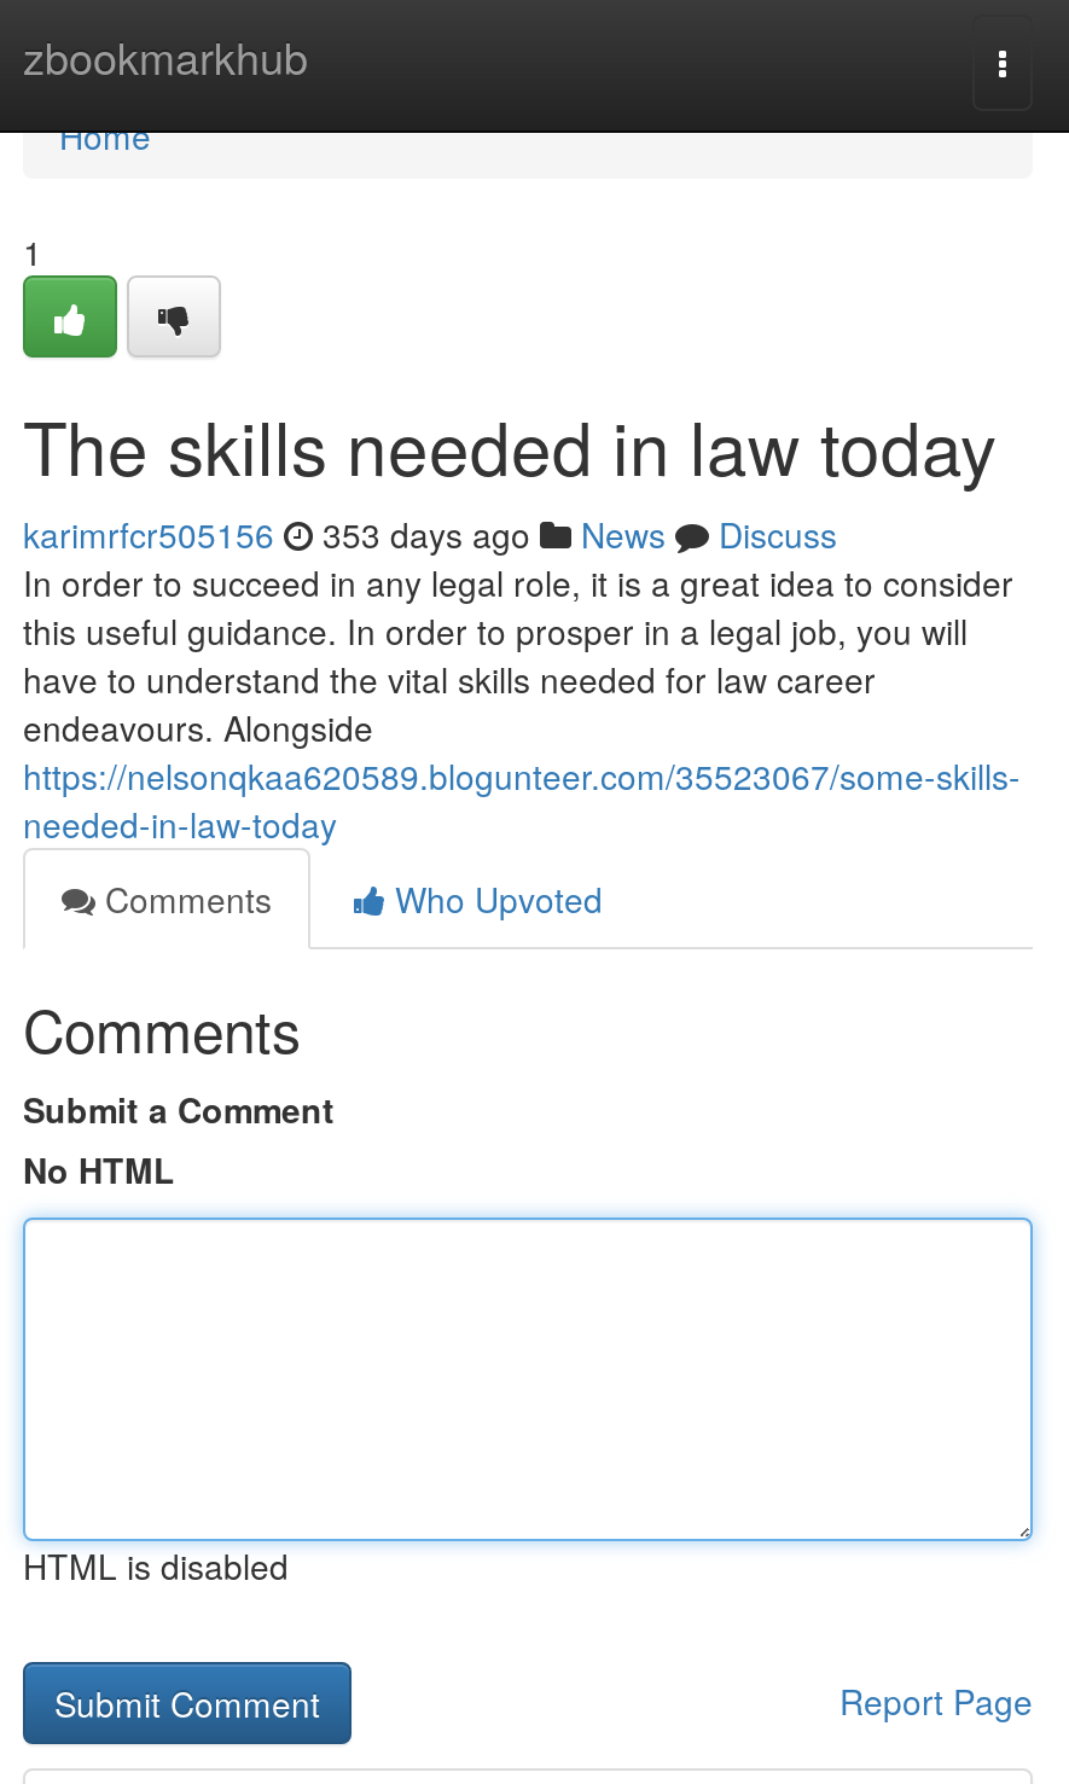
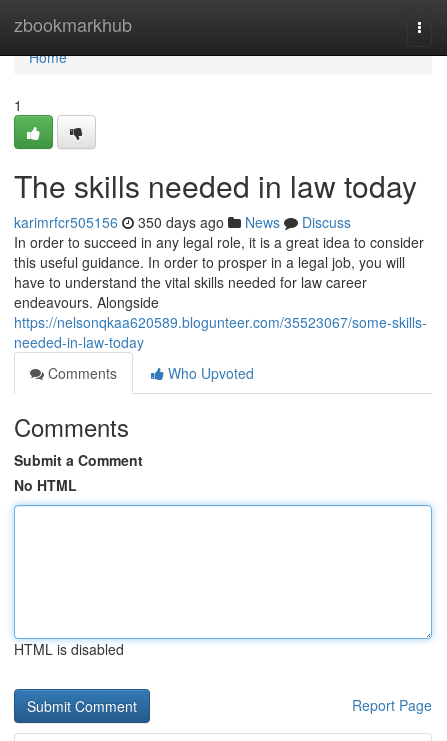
[23,510,837,558] karimrfcr505156 353 days ago News Discuss -> [14,212,351,232] karimrfcr505156 350 days ago News Discuss

